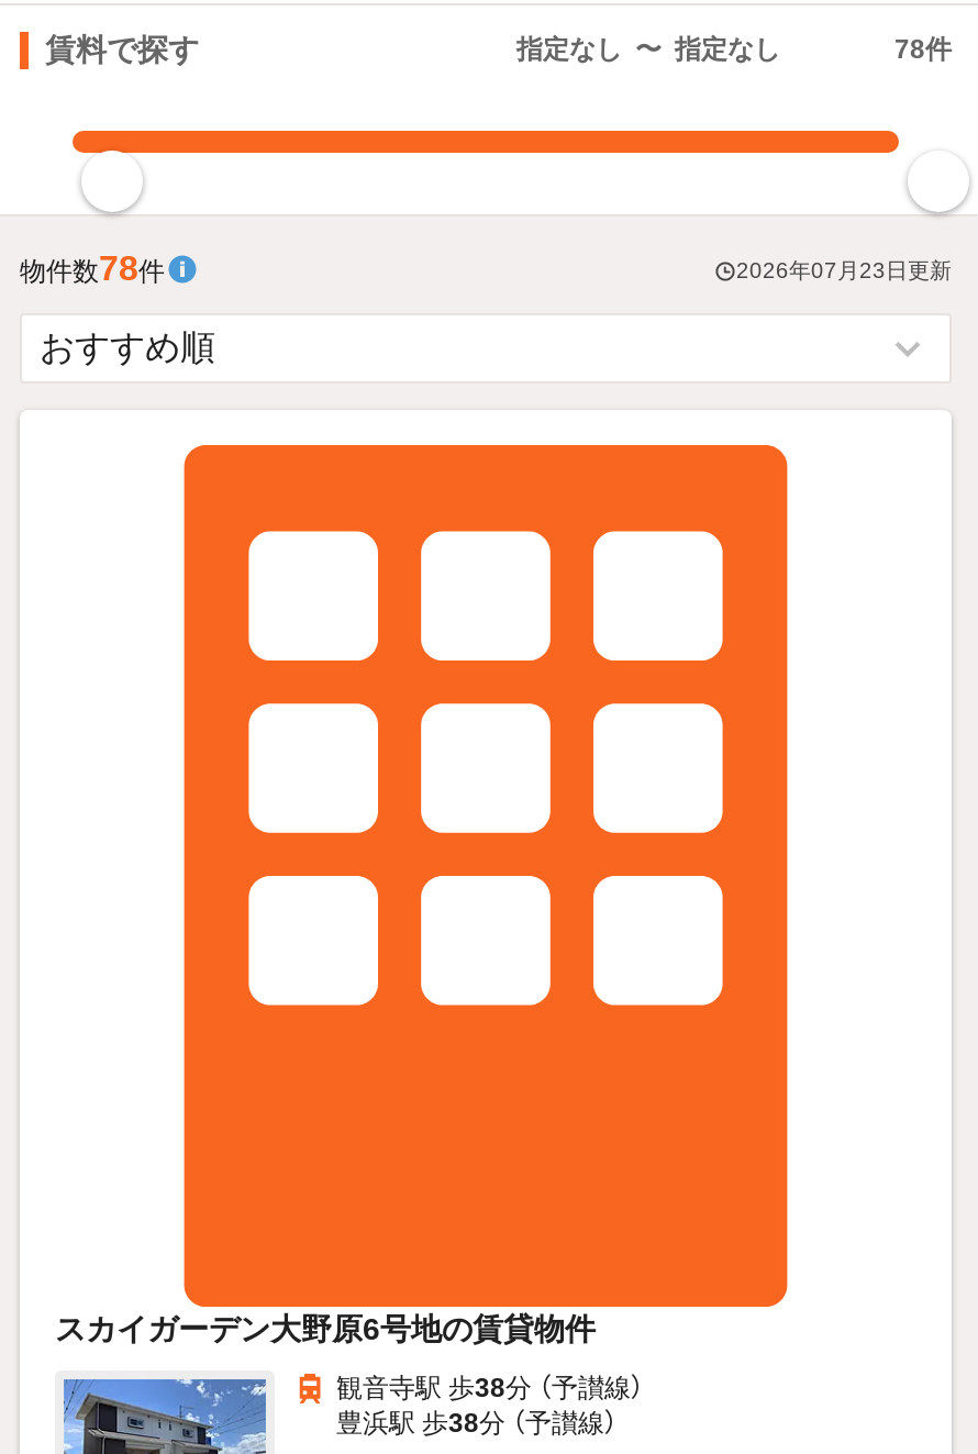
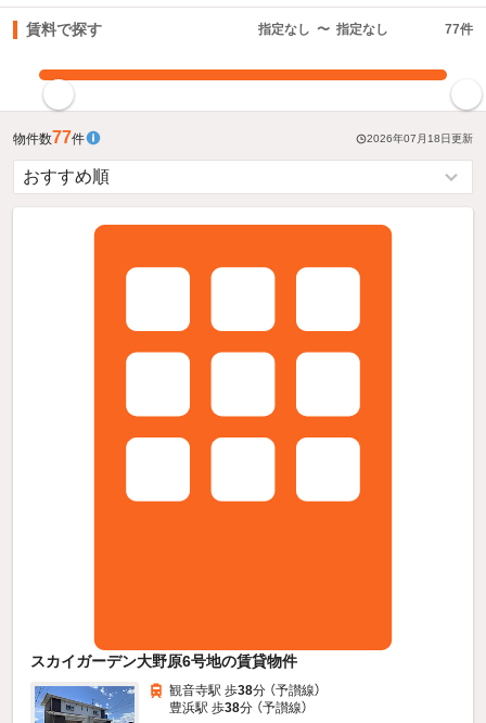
[894,34,952,65] 78件 -> [445,22,473,37] 77件
[20,249,165,287] 物件数78件 -> [13,128,85,147] 物件数77件
[736,259,952,283] 2026年07月23日更新 -> [367,133,473,145] 2026年07月18日更新

